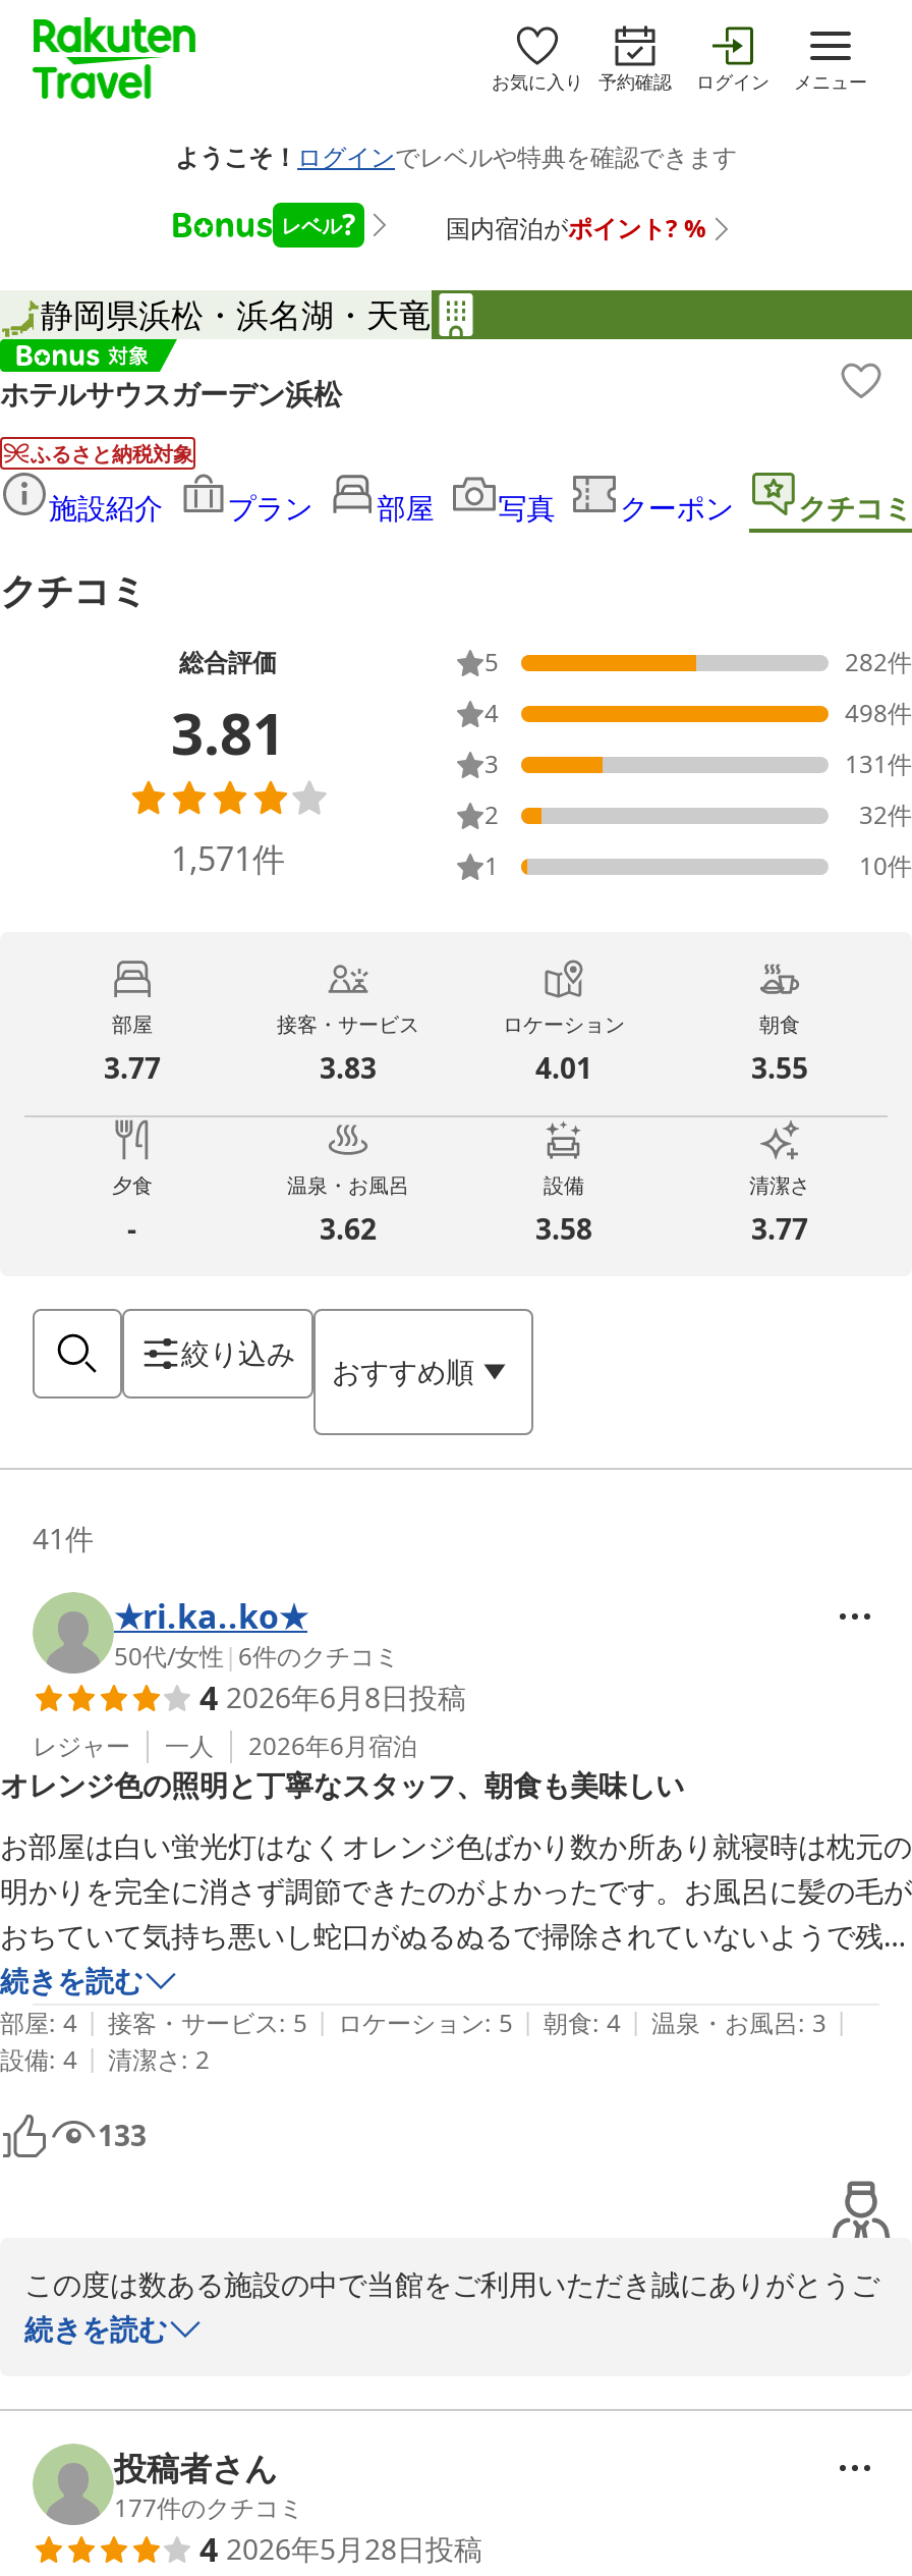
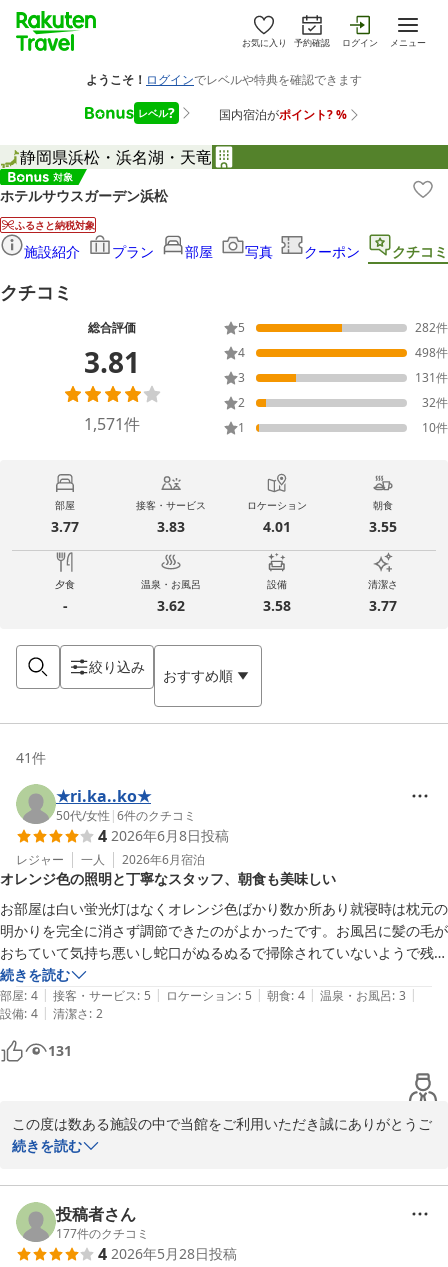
[98,2116,147,2154] 133 -> [48,1041,72,1060] 131

